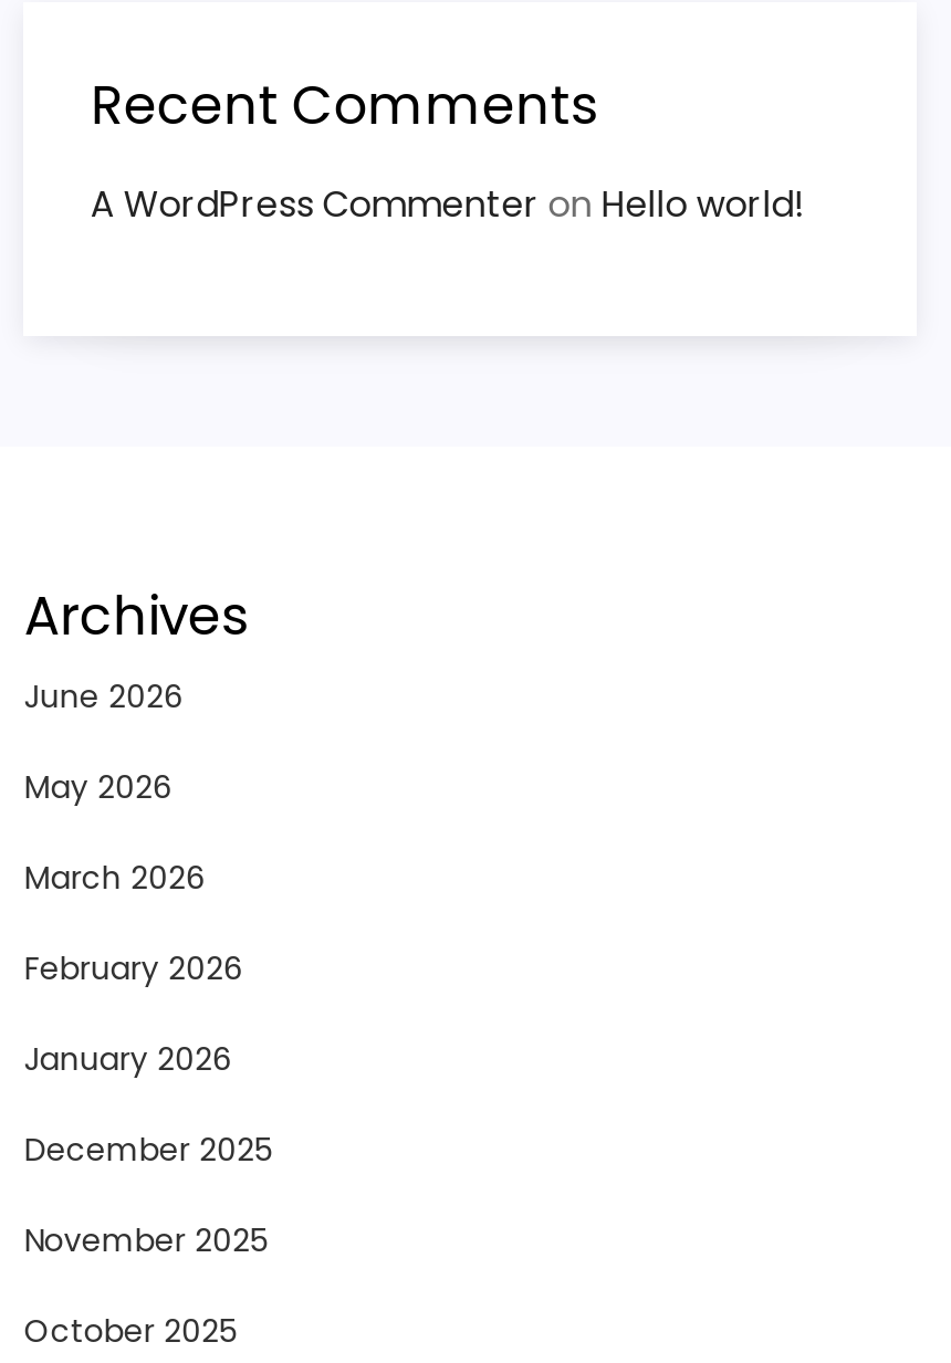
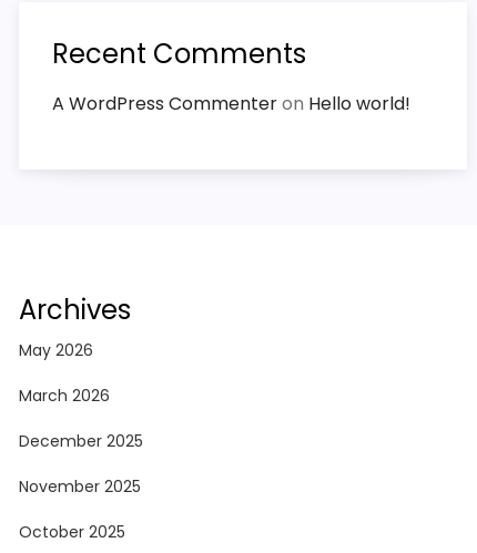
[24,674,183,719] June 2026 -> none
[24,946,243,1081] February 2026 | January 2026 -> none

